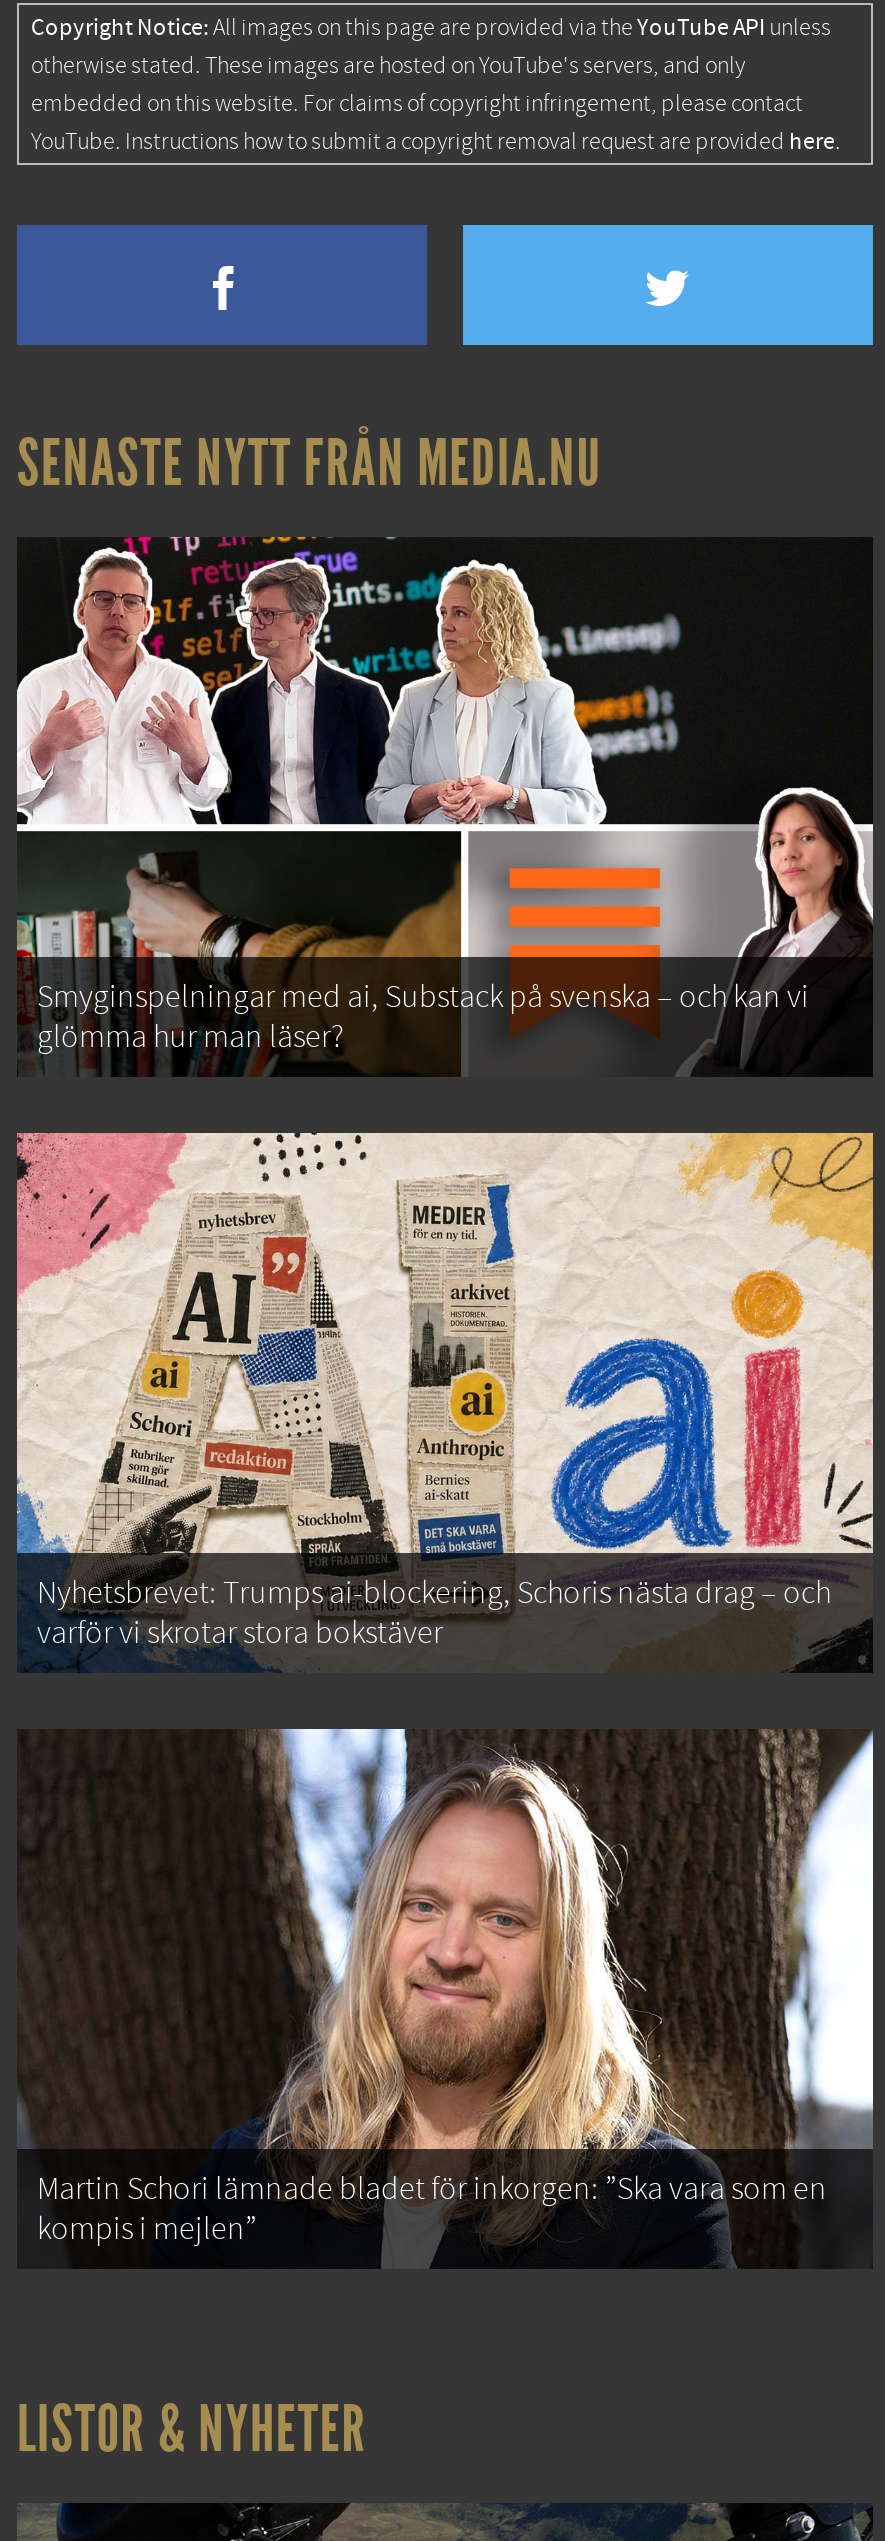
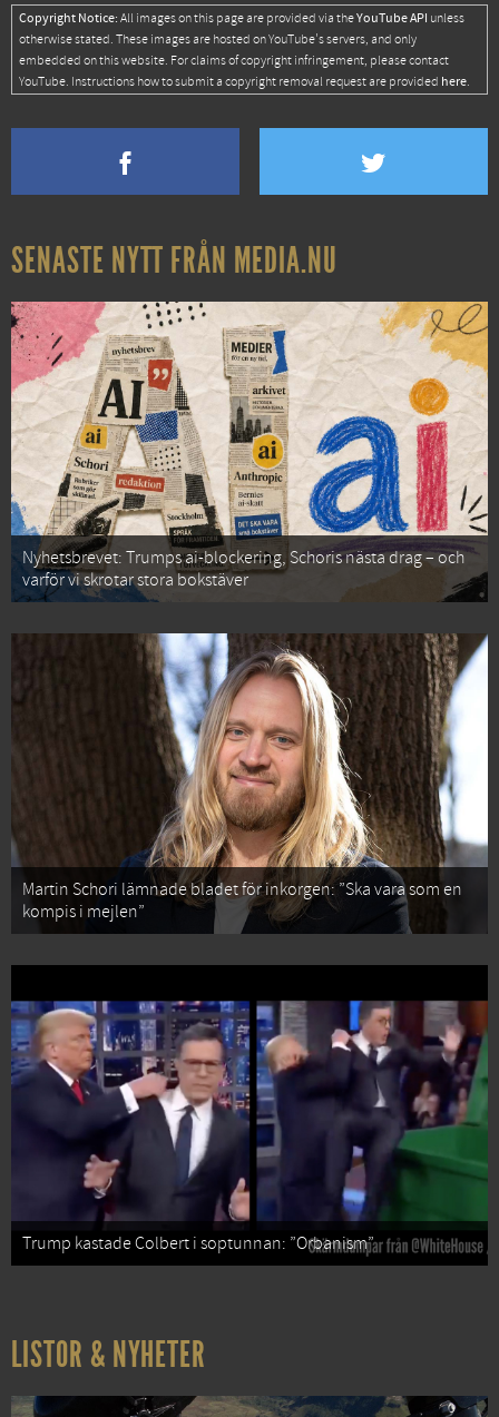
[17,535,873,1077] [image] | Smyginspelningar med ai, Substack på svenska – och kan vi | glömma hur man läser? -> none
moved [13,1129,875,2247] -> [9,299,489,922]: [image] | Nyhetsbrevet: Trumps ai-blockering, Schoris nästa drag – och | varför vi skrotar stora bokstäver | Martin Schori lämnade bladet för inkorgen: ”Ska vara som en | kompis i mejlen”
none -> [11,965,488,1266] [image] | Trump kastade Colbert i soptunnan: ”Orbanism”

